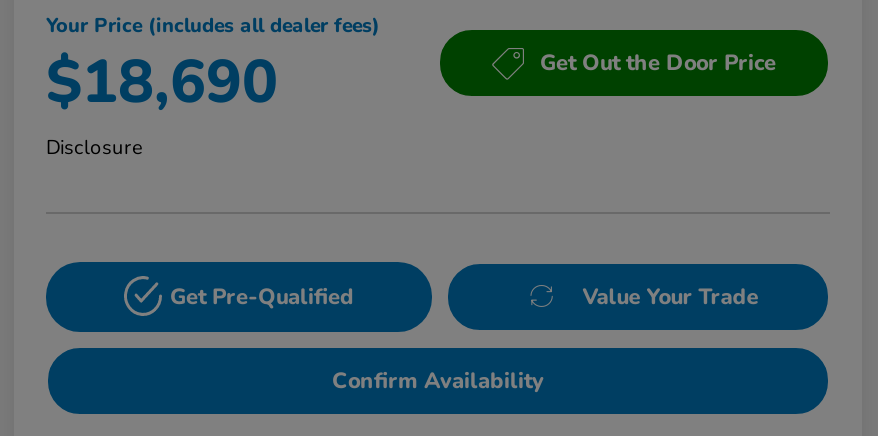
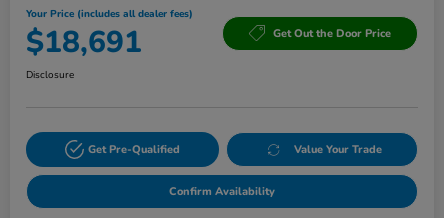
[46,41,278,123] $18,690 -> [26,22,142,63] $18,691

